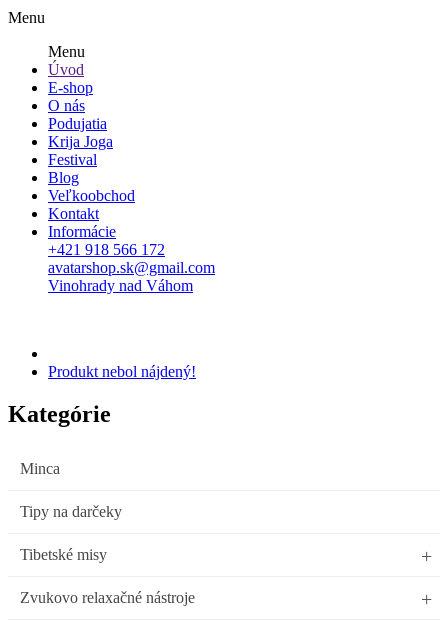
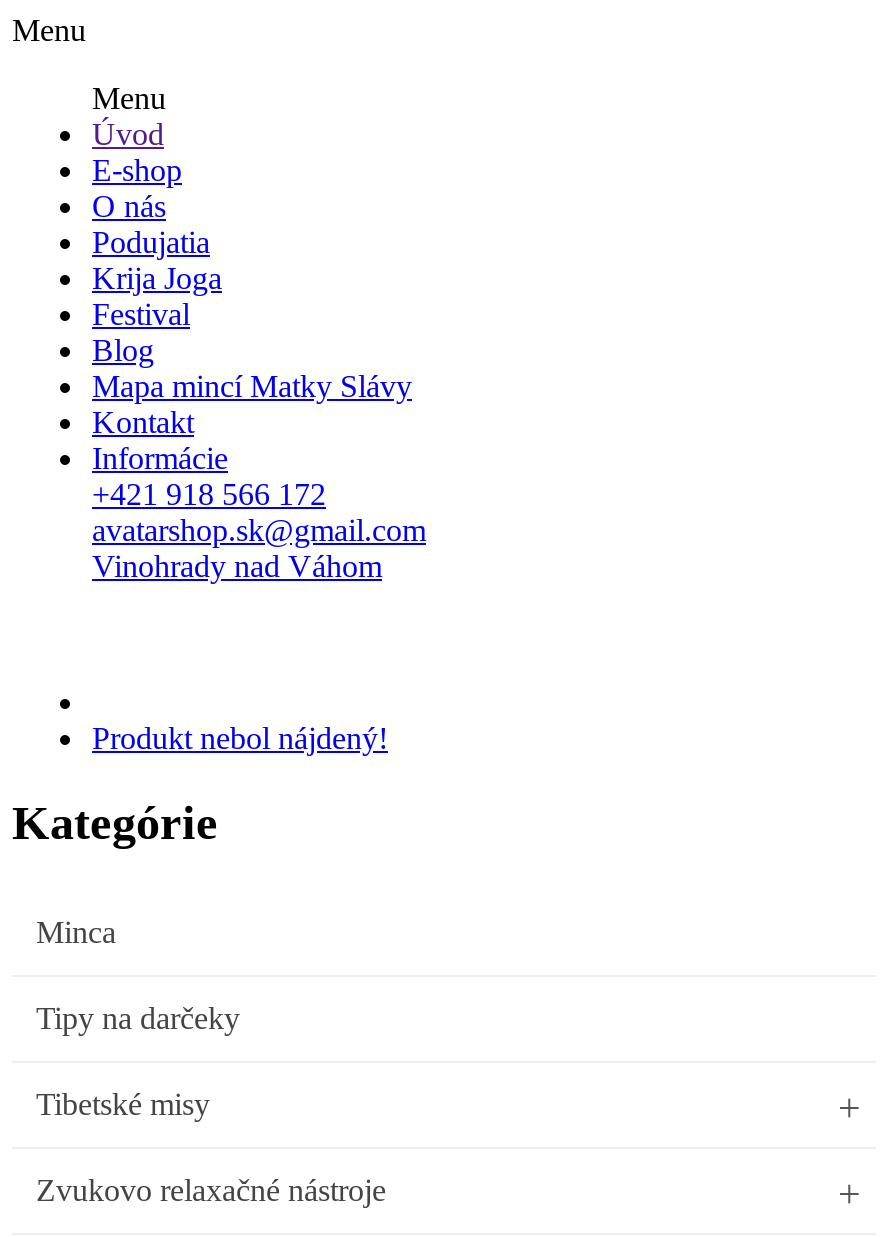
[48,187,135,204] Veľkoobchod -> [92,369,412,403] Mapa mincí Matky Slávy

